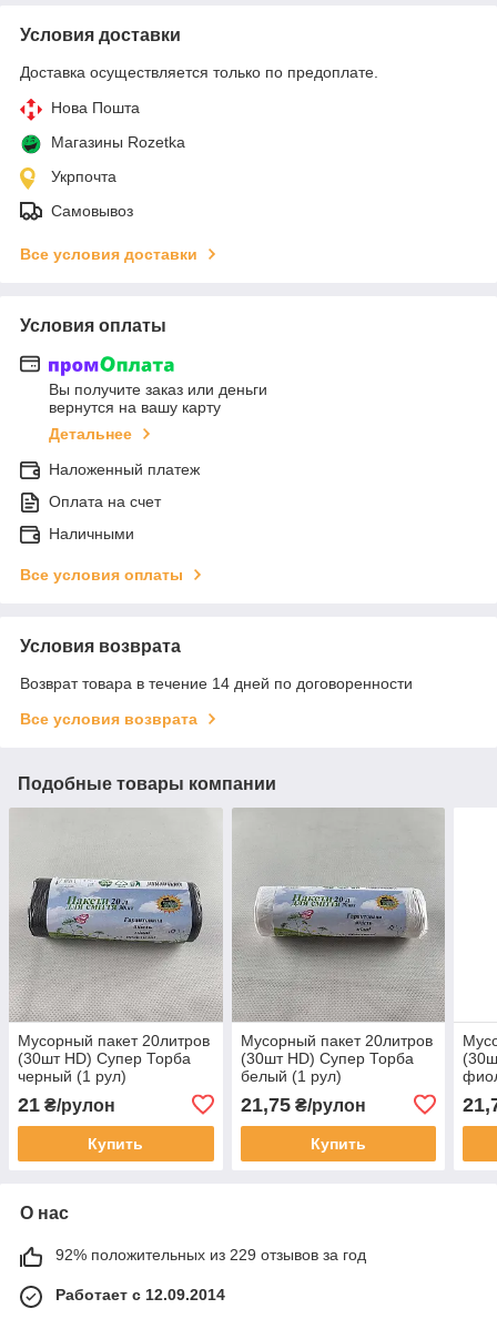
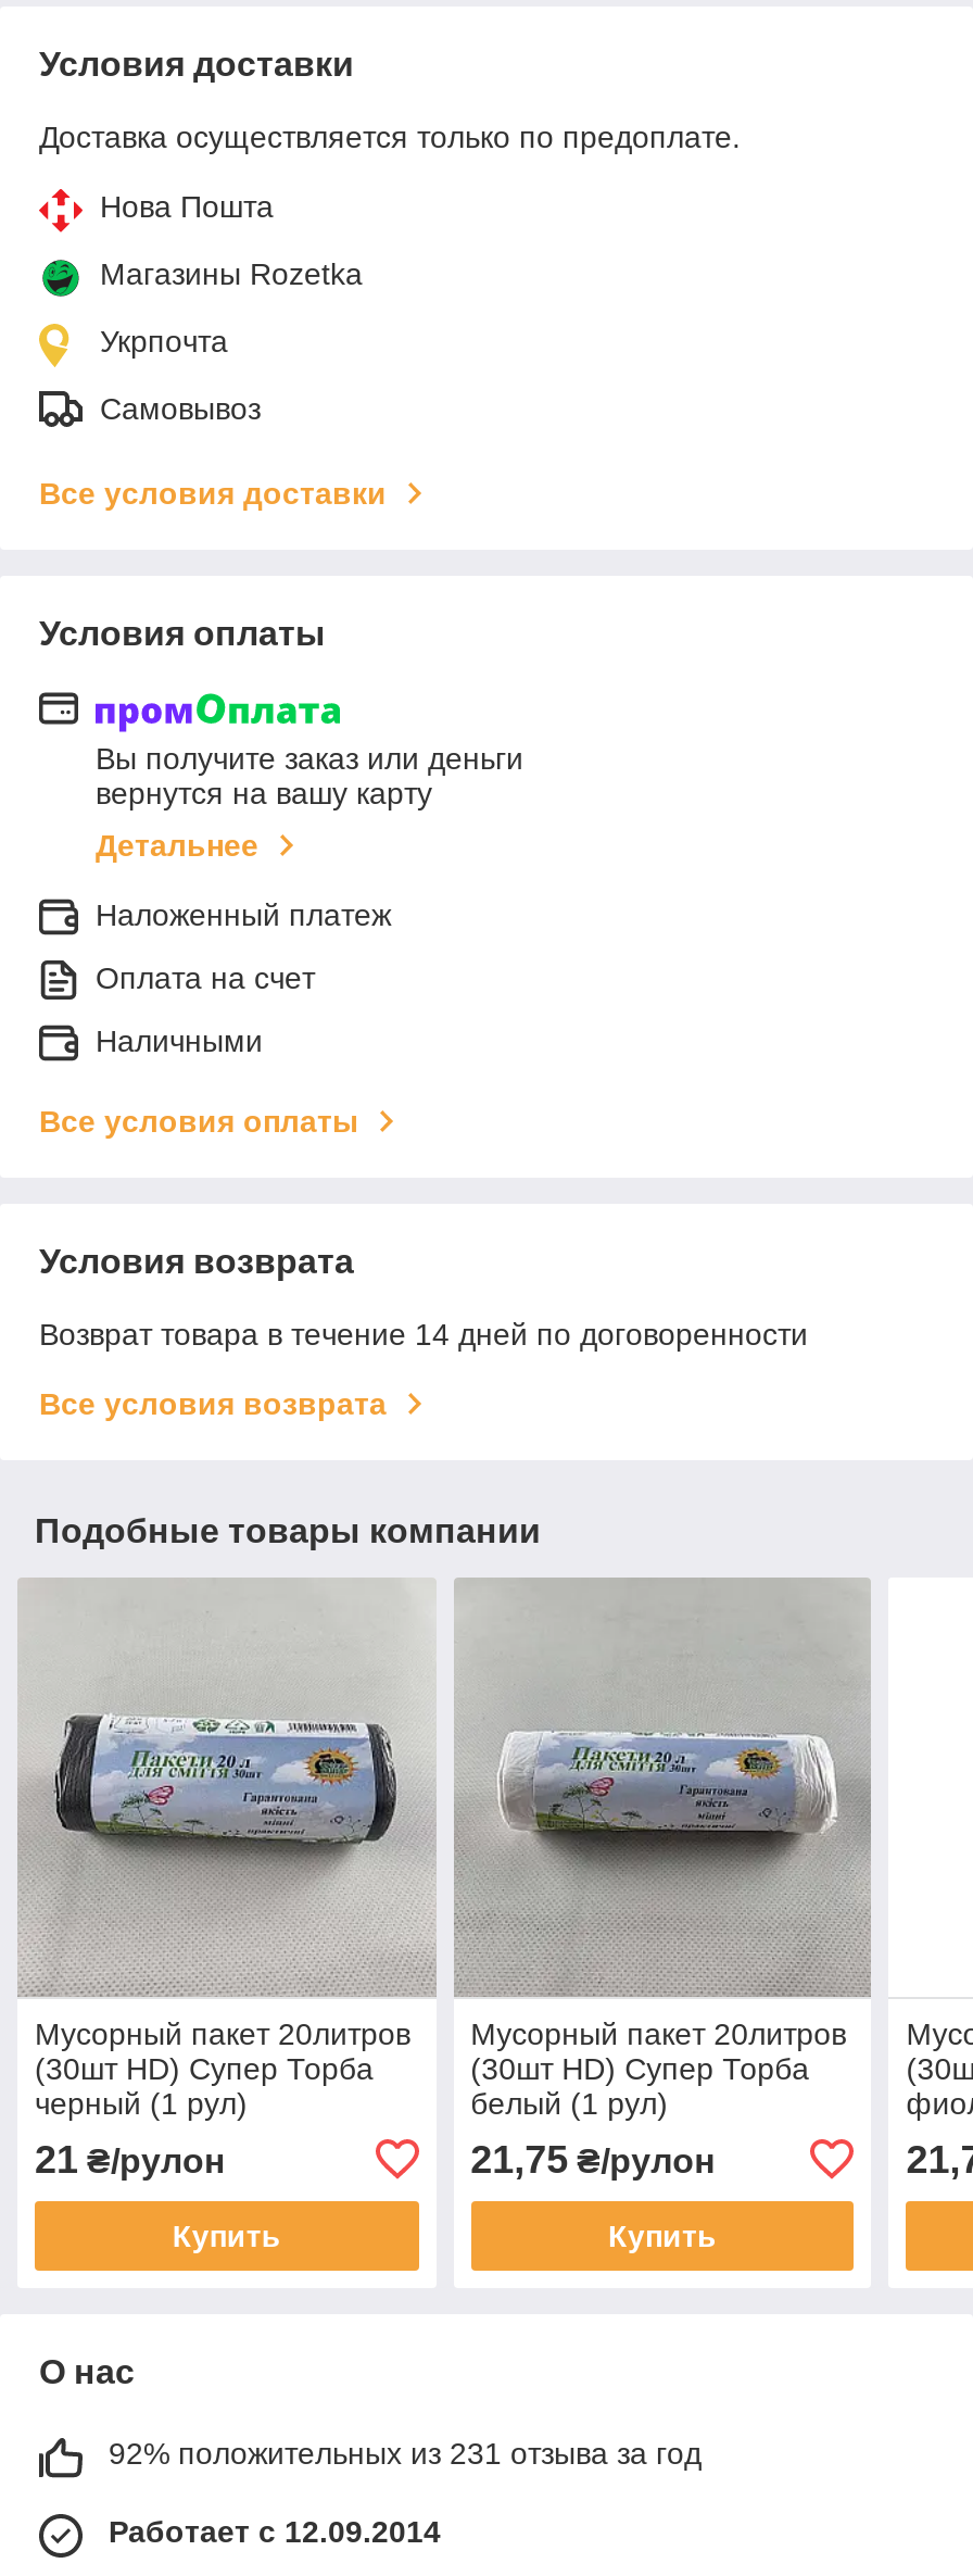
[55,1246,366,1263] 92% положительных из 229 отзывов за год -> [109,2435,702,2470] 92% положительных из 231 отзыва за год

